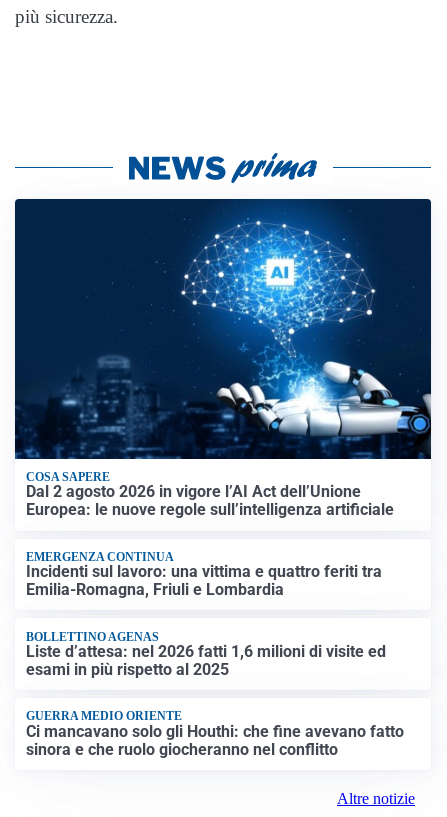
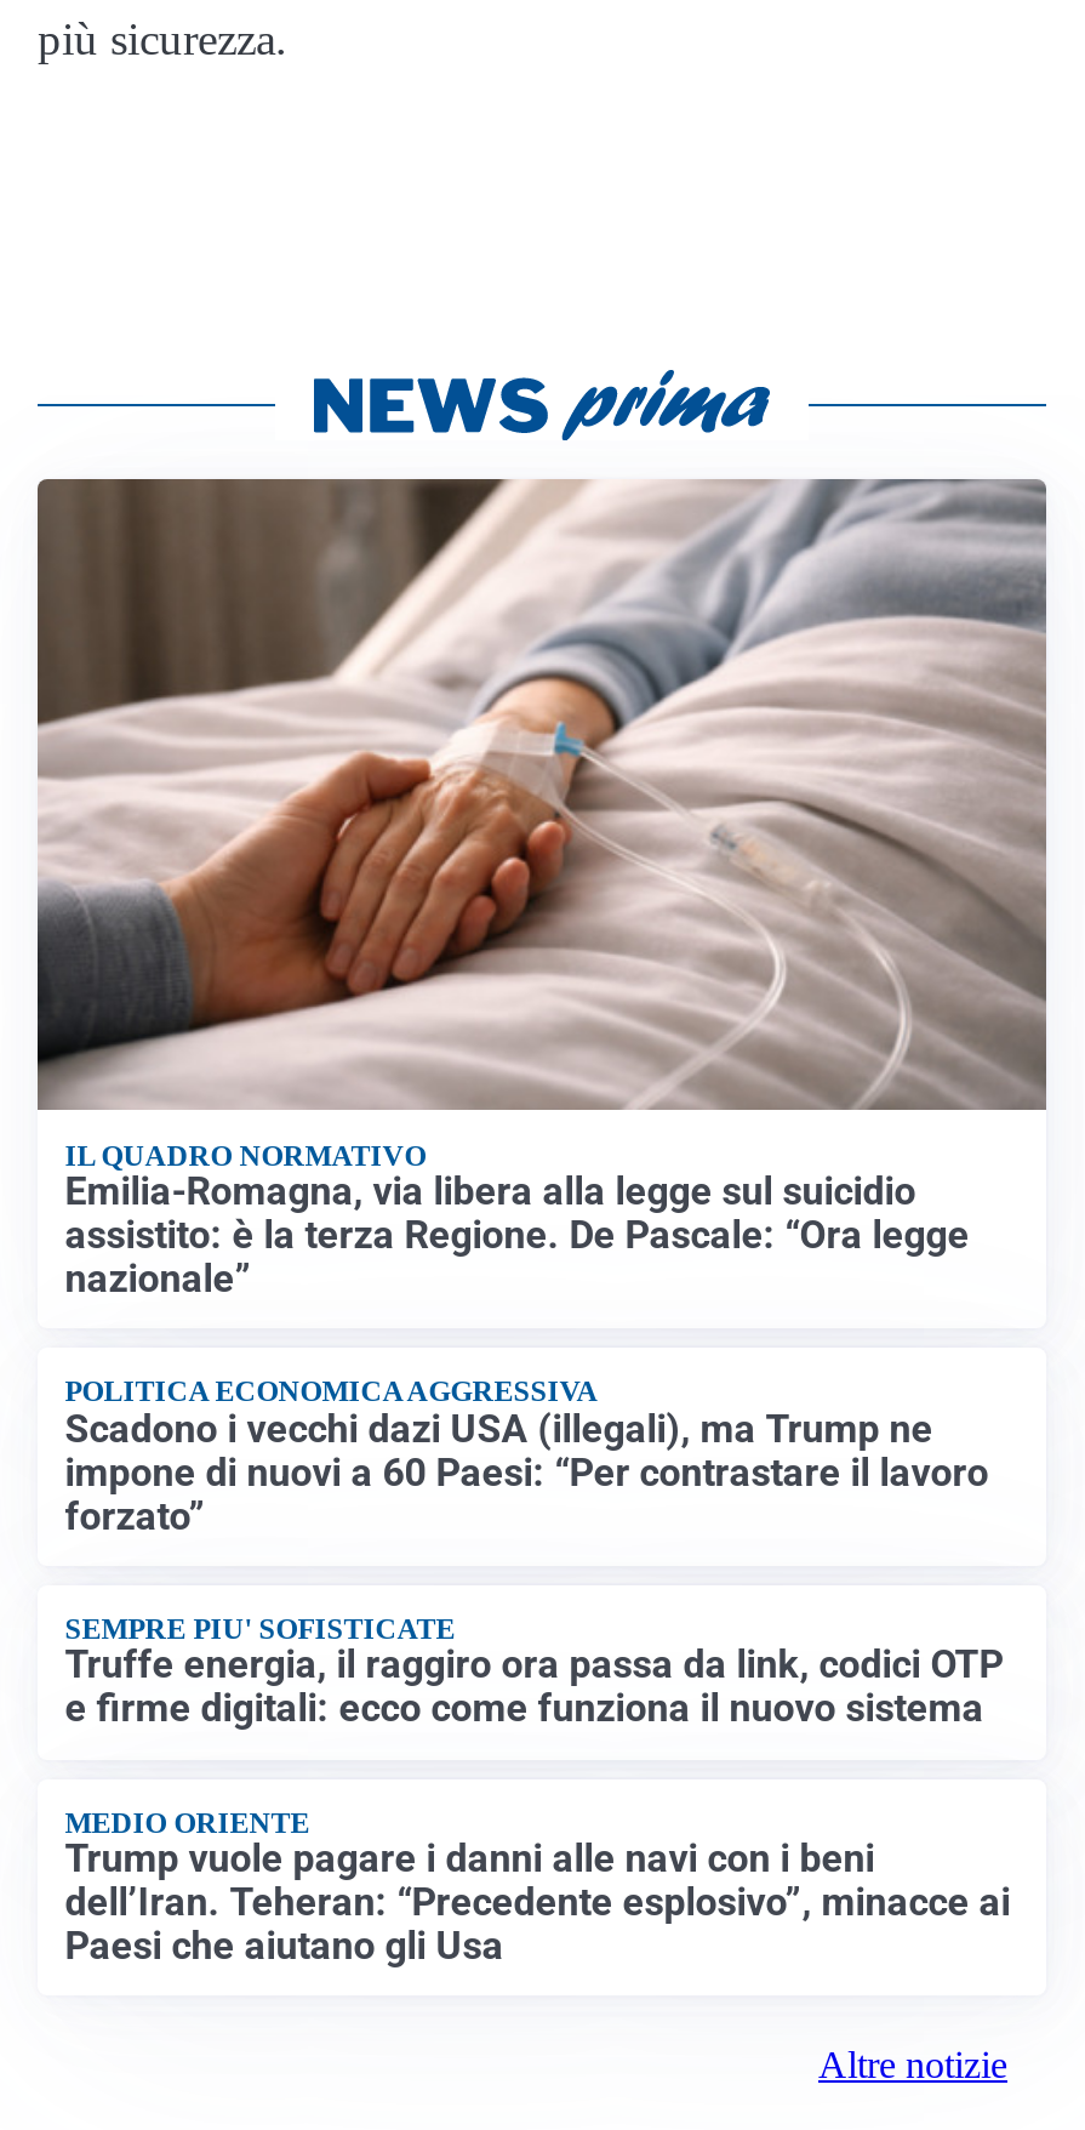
[14,198,432,519] [image] | COSA SAPERE | Dal 2 agosto 2026 in vigore l’AI Act dell’Unione | Europea: le nuove regole sull’intelligenza artificiale -> [35,478,1049,1301] [image] | IL QUADRO NORMATIVO | Emilia-Romagna, via libera alla legge sul suicidio | assistito: è la terza Regione. De Pascale: “Ora legge | nazionale”
[26,550,382,599] EMERGENZA CONTINUA | Incidenti sul lavoro: una vittima e quattro feriti tra | Emilia-Romagna, Friuli e Lombardia -> [65,1375,989,1538] POLITICA ECONOMICA AGGRESSIVA | Scadono i vecchi dazi USA (illegali), ma Trump ne | impone di nuovi a 60 Paesi: “Per contrastare il lavoro | forzato”
[26,629,386,679] BOLLETTINO AGENAS | Liste d’attesa: nel 2026 fatti 1,6 milioni di visite ed | esami in più rispetto al 2025 -> [65,1612,1003,1732] SEMPRE PIU' SOFISTICATE | Truffe energia, il raggiro ora passa da link, codici OTP | e firme digitali: ecco come funziona il nuovo sistema
[26,709,404,759] GUERRA MEDIO ORIENTE | Ci mancavano solo gli Houthi: che fine avevano fatto | sinora e che ruolo giocheranno nel conflitto -> [65,1806,1010,1969] MEDIO ORIENTE | Trump vuole pagare i danni alle navi con i beni | dell’Iran. Teheran: “Precedente esplosivo”, minacce ai | Paesi che aiutano gli Usa

